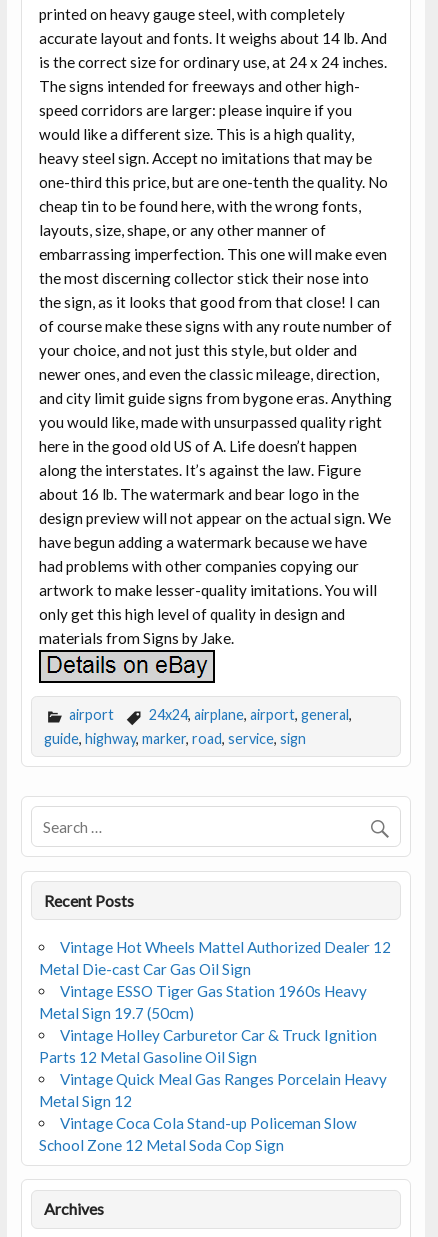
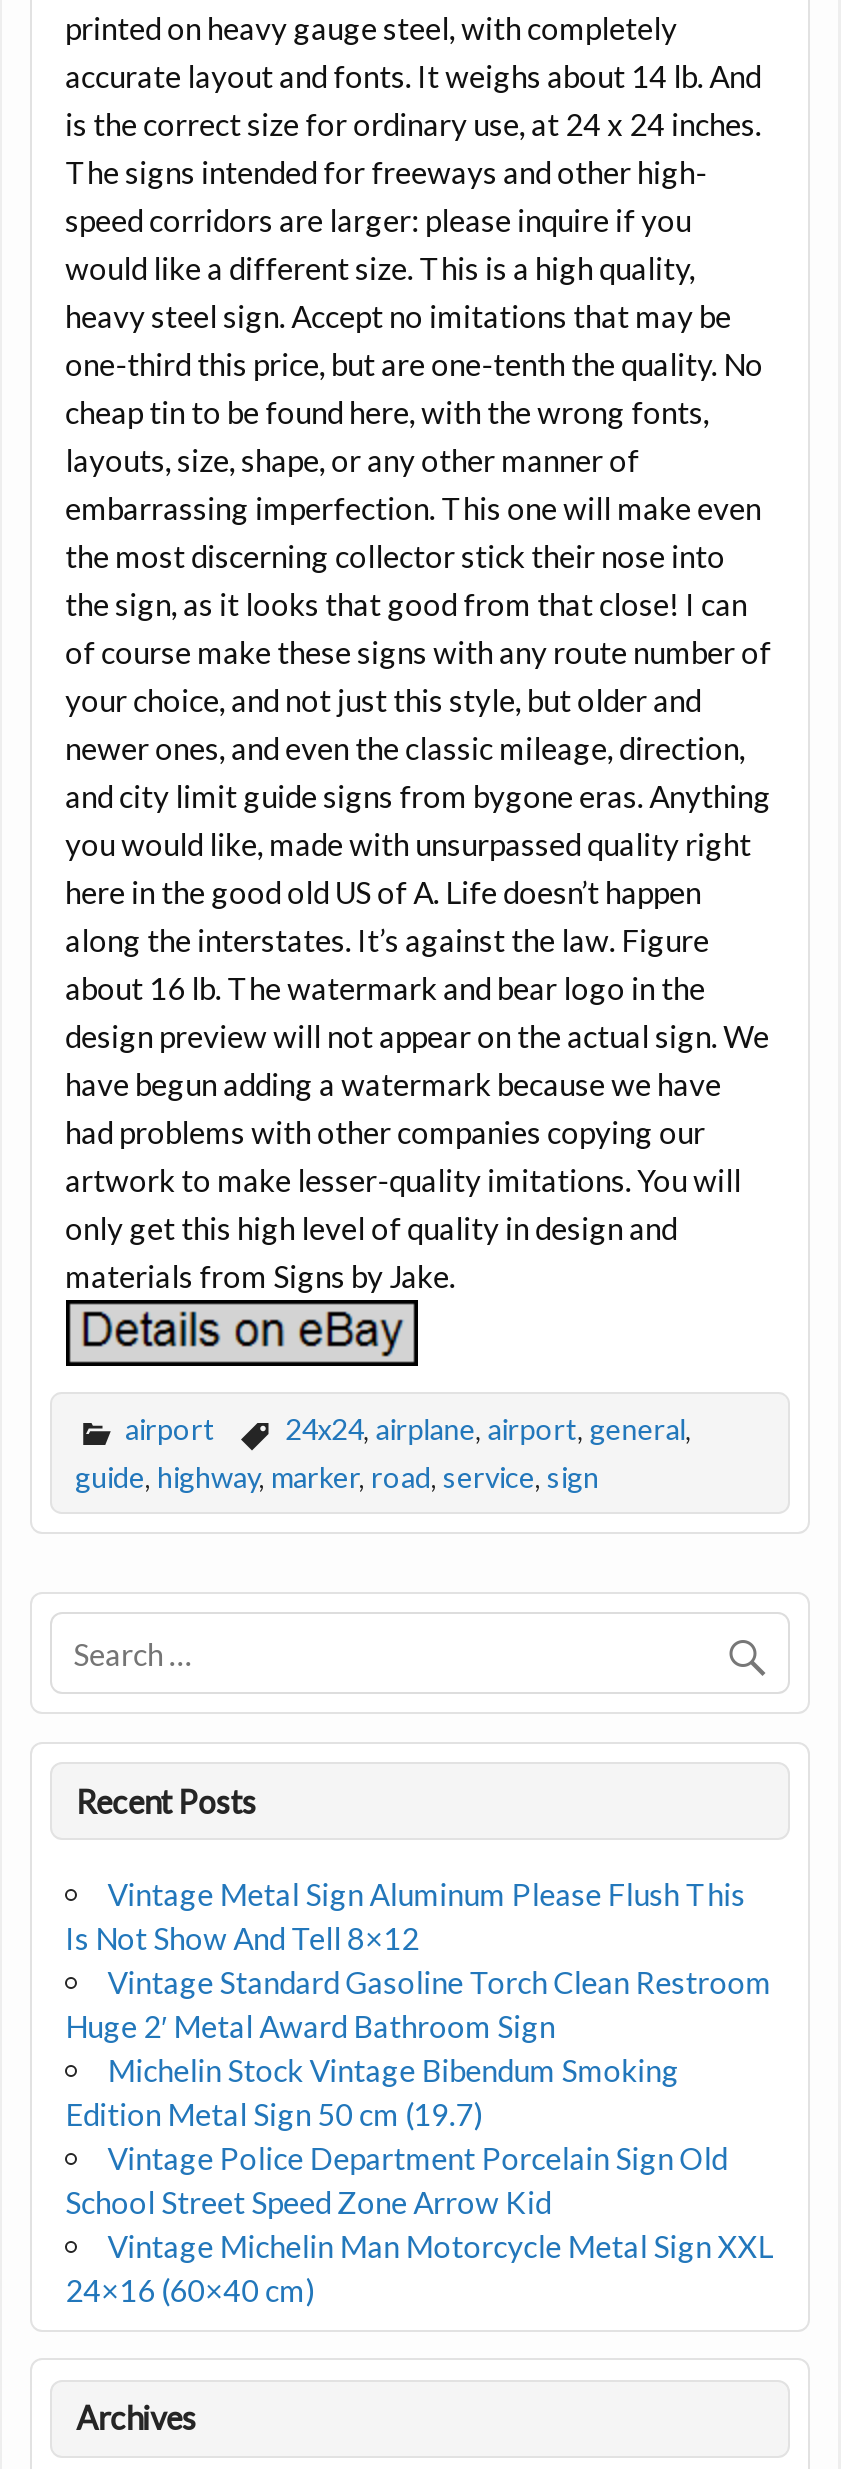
[39,938,391,1154] Vintage Hot Wheels Mattel Authorized Dealer 12 | Metal Die-cast Car Gas Oil Sign | Vintage ESSO Tiger Gas Station 1960s Heavy | Metal Sign 19.7 (50cm) | Vintage Holley Carburetor Car & Truck Ignition | Parts 12 Metal Gasoline Oil Sign | Vintage Quick Meal Gas Ranges Porcelain Heavy | Metal Sign 12 | Vintage Coca Cola Stand-up Policeman Slow | School Zone 12 Metal Soda Cop Sign -> [65,1875,774,2307] Vintage Metal Sign Aluminum Please Flush This | Is Not Show And Tell 8×12 | Vintage Standard Gasoline Torch Clean Restroom | Huge 2′ Metal Award Bathroom Sign | Michelin Stock Vintage Bibendum Smoking | Edition Metal Sign 50 cm (19.7) | Vintage Police Department Porcelain Sign Old | School Street Speed Zone Arrow Kid | Vintage Michelin Man Motorcycle Metal Sign XXL | 24×16 (60×40 cm)

